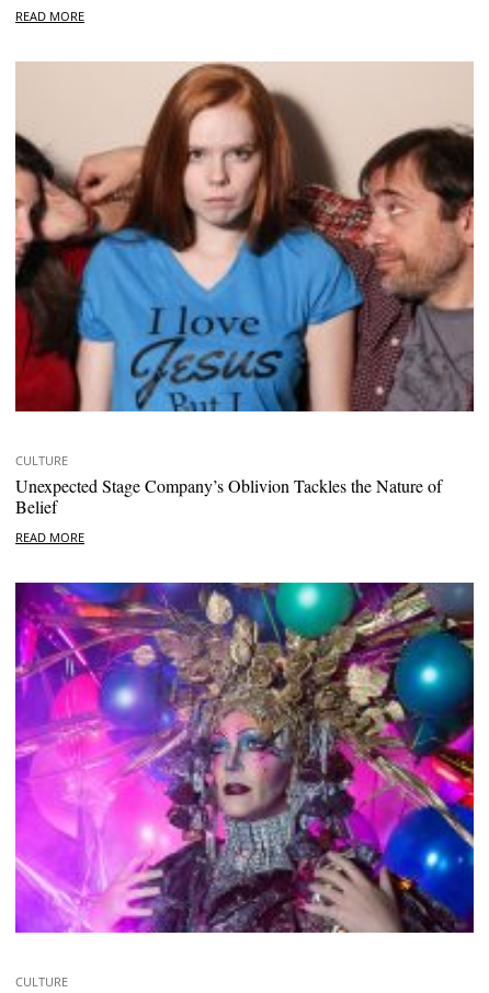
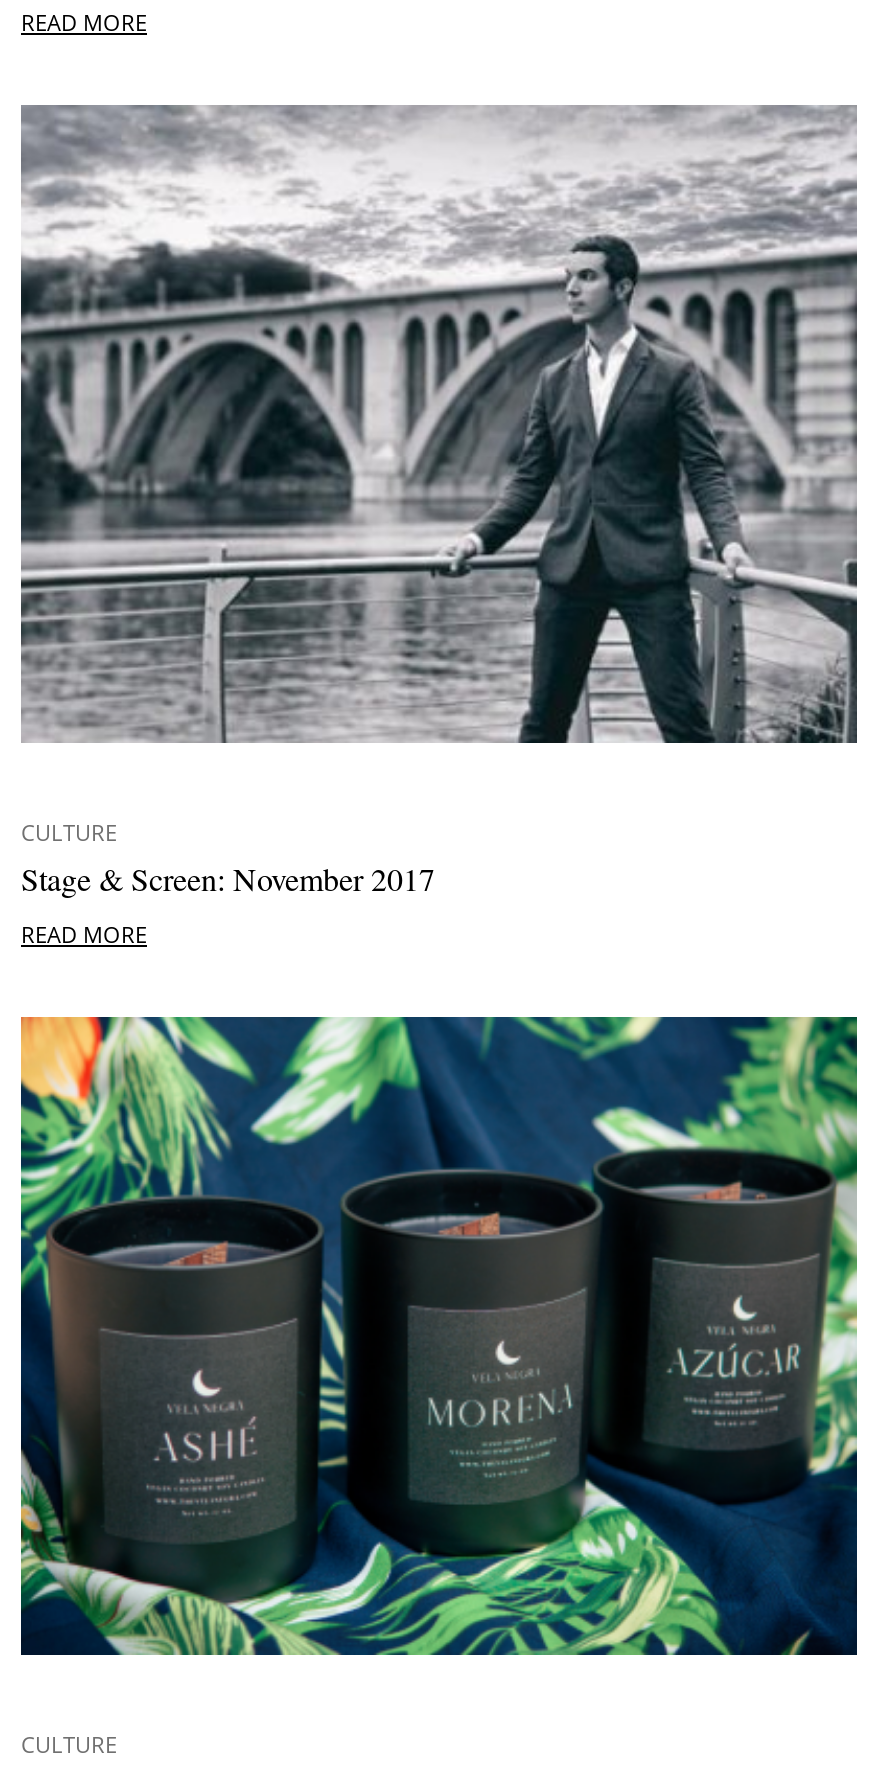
[14,60,475,413] [image] -> [19,103,859,745] [image]
[15,474,442,517] Unexpected Stage Company’s Oblivion Tackles the Nature of | Belief -> [21,858,435,900] Stage & Screen: November 2017
[14,582,475,934] [image] -> [19,1015,859,1657] [image]

